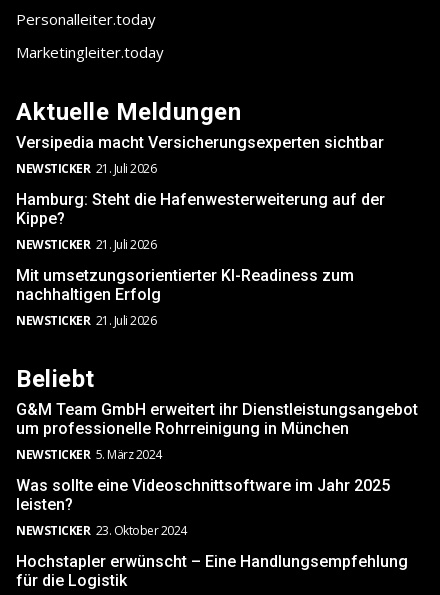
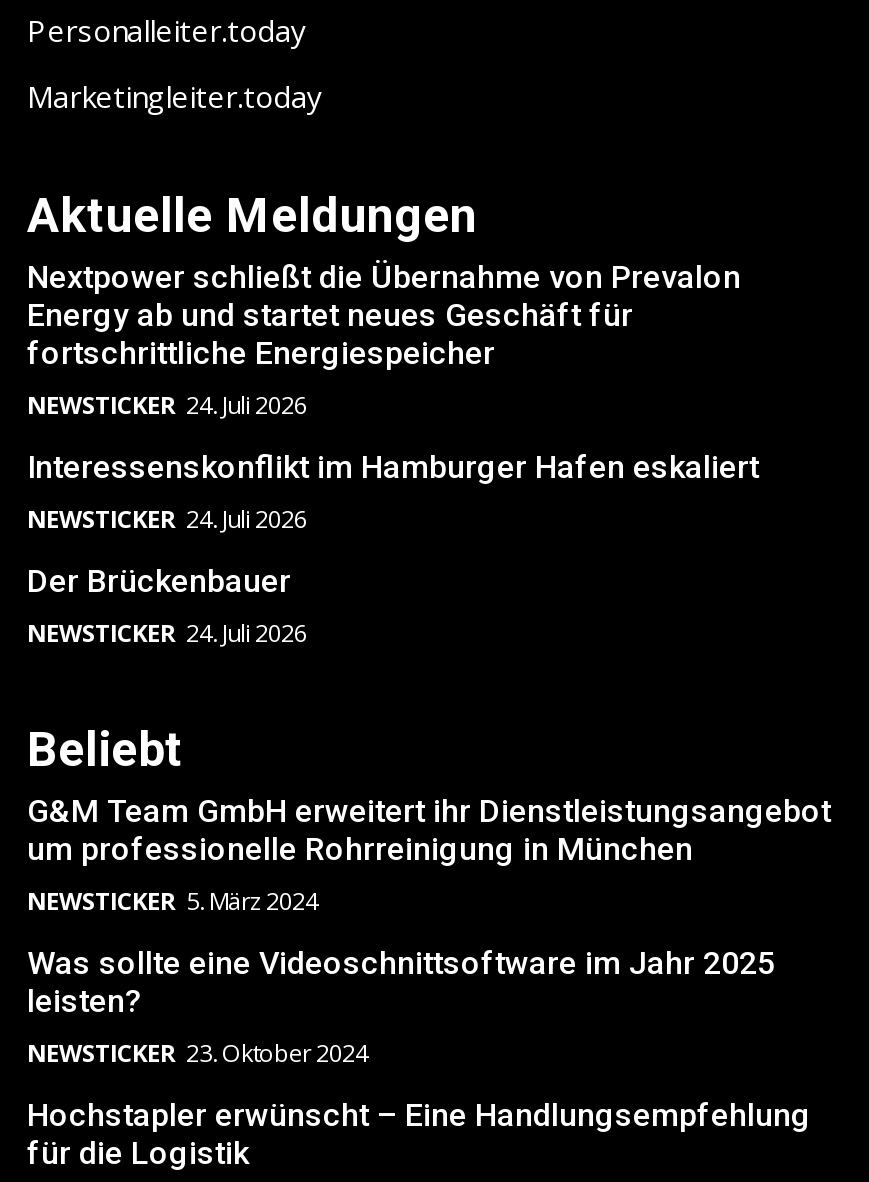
[16,133,384,177] Versipedia macht Versicherungsexperten sichtbar | NEWSTICKER 21. Juli 2026 -> [27,259,741,423] Nextpower schließt die Übernahme von Prevalon | Energy ab und startet neues Geschäft für | fortschrittliche Energiespeicher | NEWSTICKER 24. Juli 2026
[16,190,385,253] Hamburg: Steht die Hafenwesterweiterung auf der | Kippe? | NEWSTICKER 21. Juli 2026 -> [27,449,759,537] Interessenskonflikt im Hamburger Hafen eskaliert | NEWSTICKER 24. Juli 2026
[16,266,354,329] Mit umsetzungsorientierter KI-Readiness zum | nachhaltigen Erfolg | NEWSTICKER 21. Juli 2026 -> [27,563,307,651] Der Brückenbauer | NEWSTICKER 24. Juli 2026

